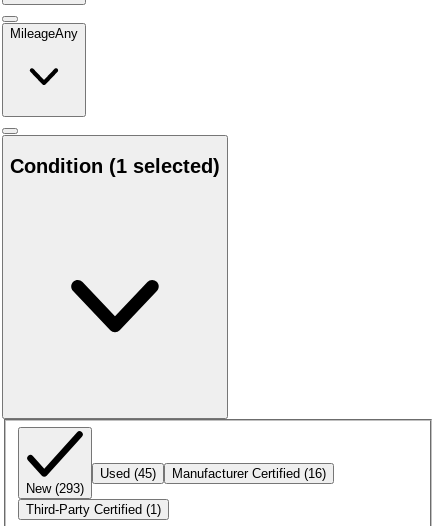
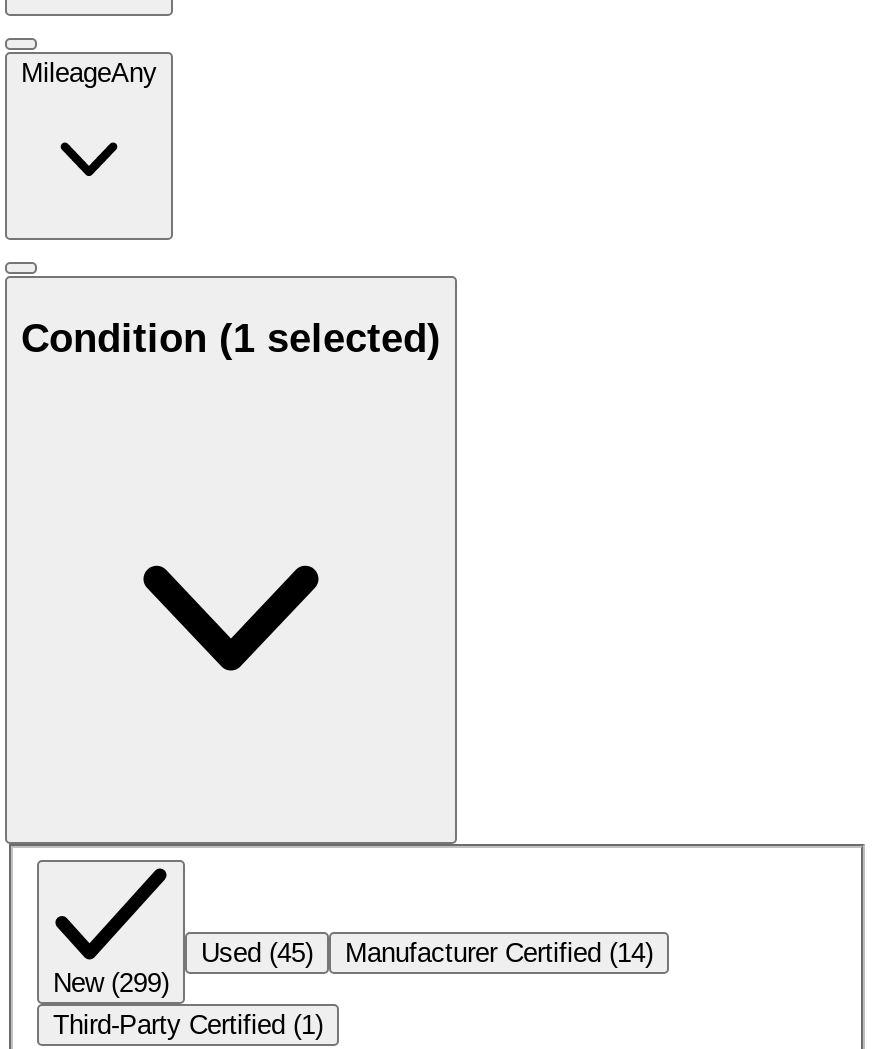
[172,466,326,481] Manufacturer Certified (16) -> [345,938,653,968] Manufacturer Certified (14)
[26,481,84,496] New (293) -> [53,968,169,998] New (299)

